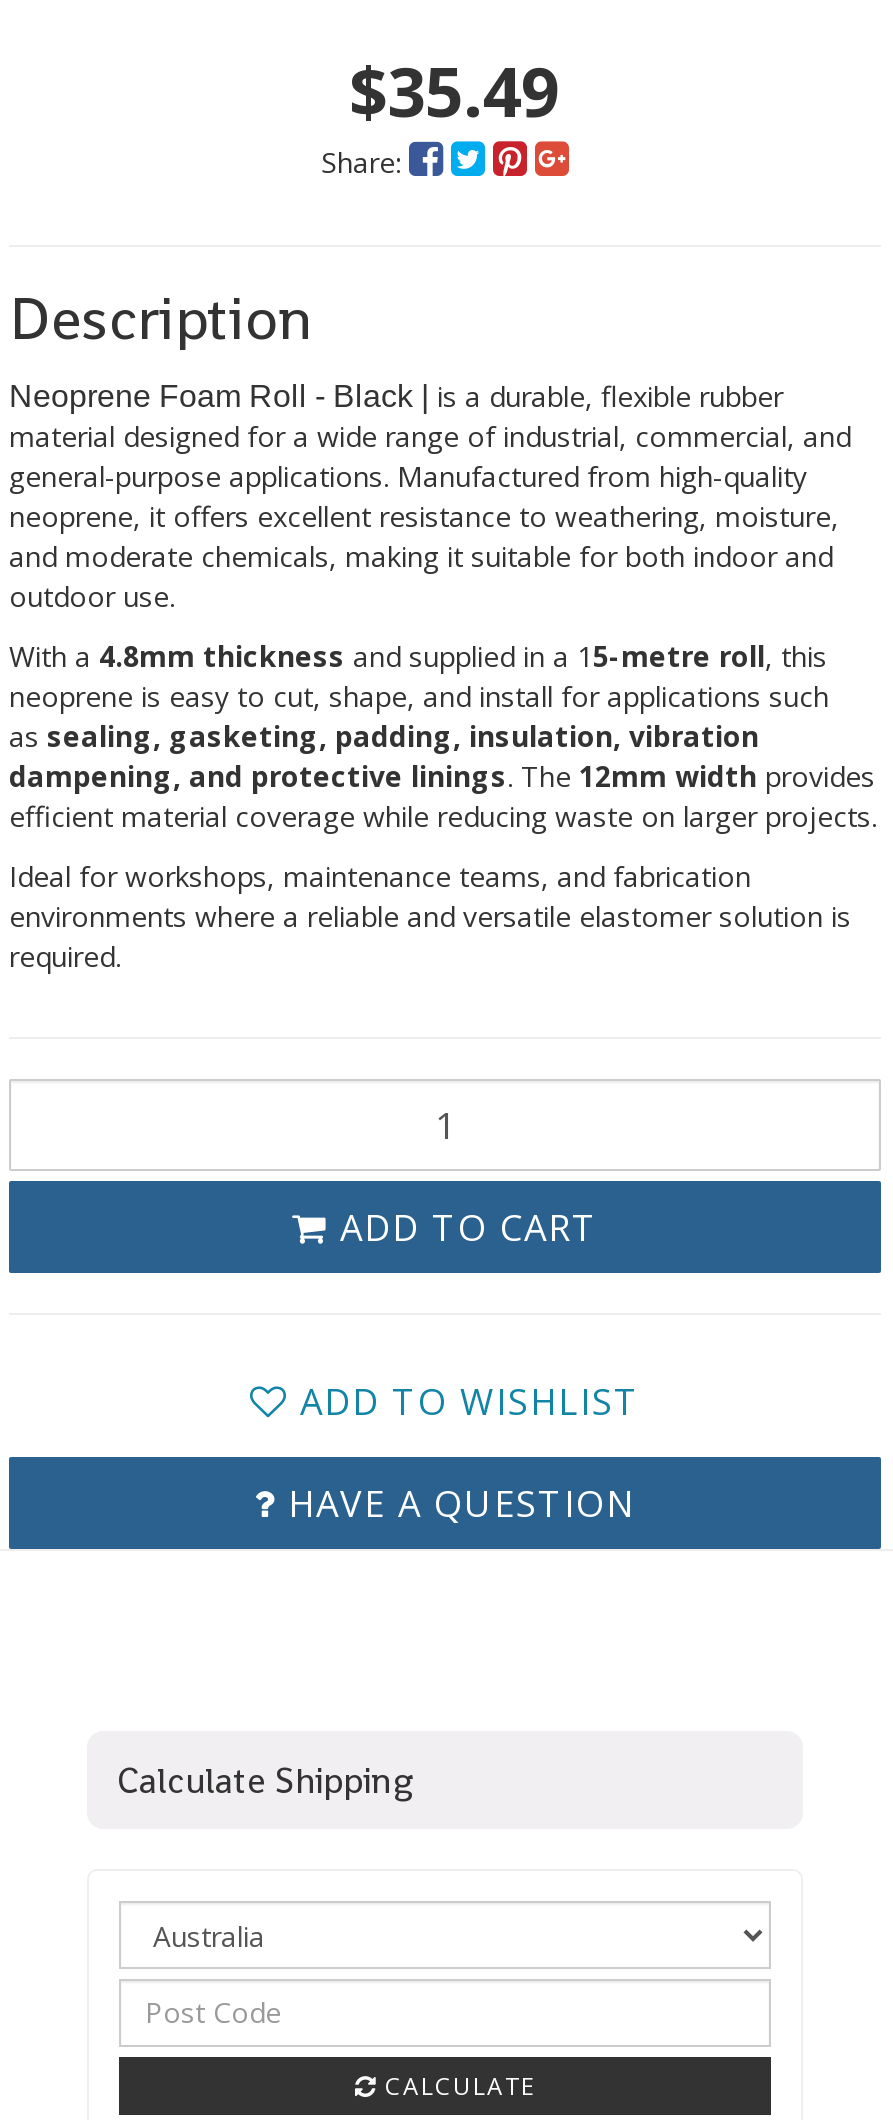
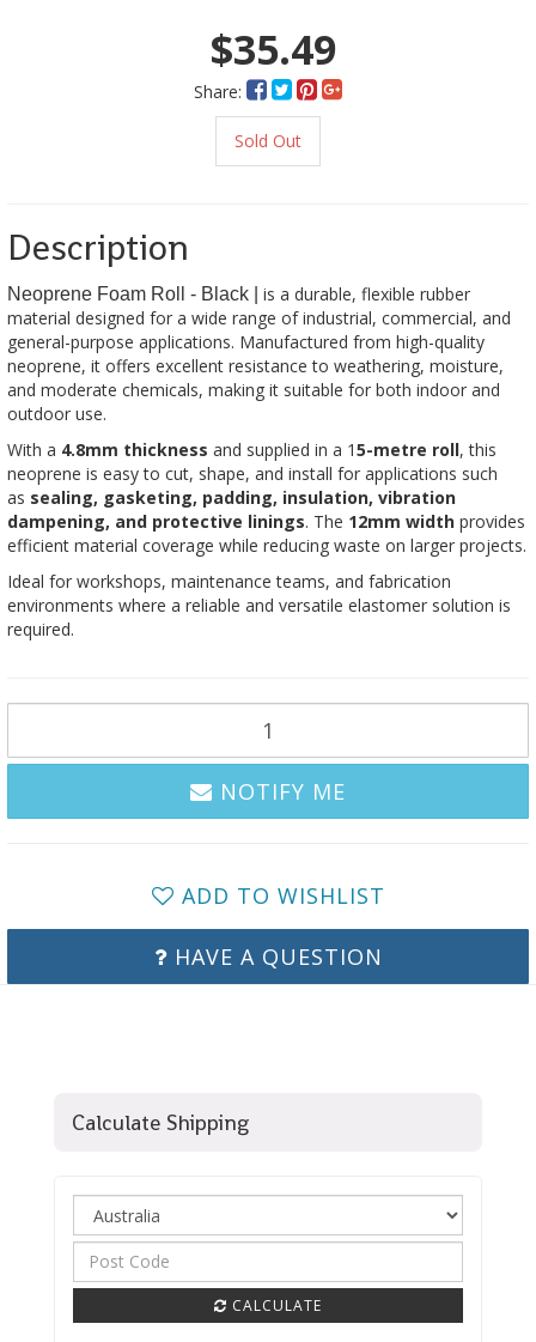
none -> [234,129,301,152] Sold Out
[328,1203,598,1251] ADD TO CART -> [213,777,346,806] NOTIFY ME

